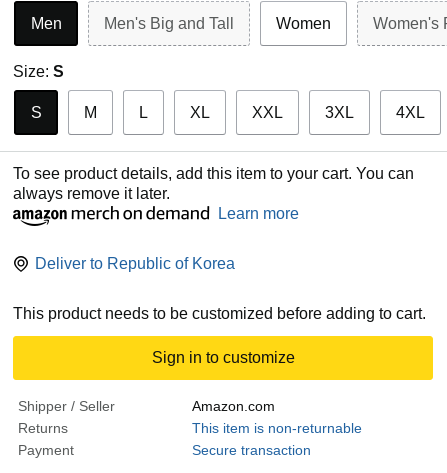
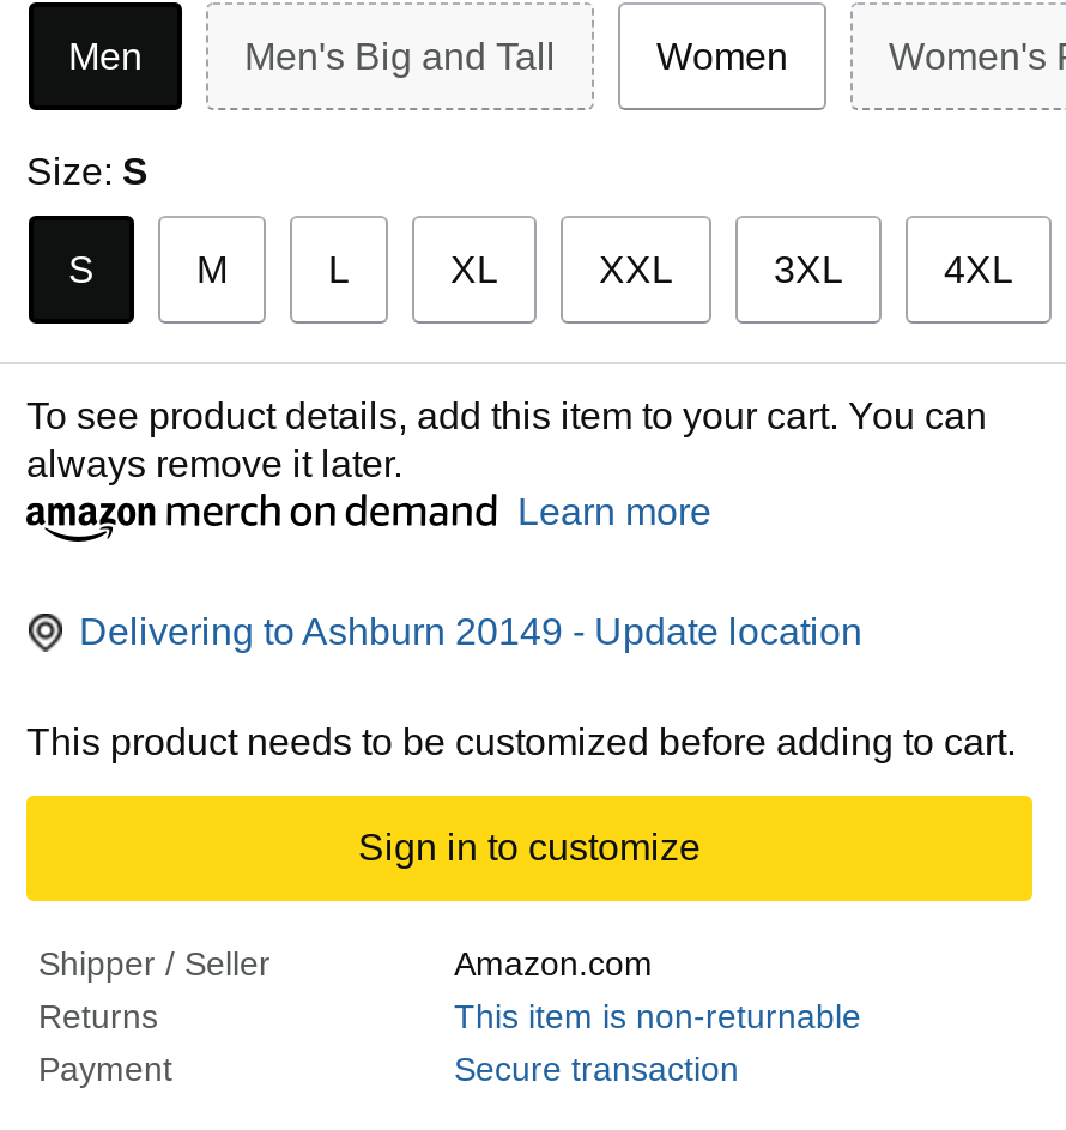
[35,255,235,272] Deliver to Republic of Korea -> [79,611,862,652] Delivering to Ashburn 20149 - Update location

